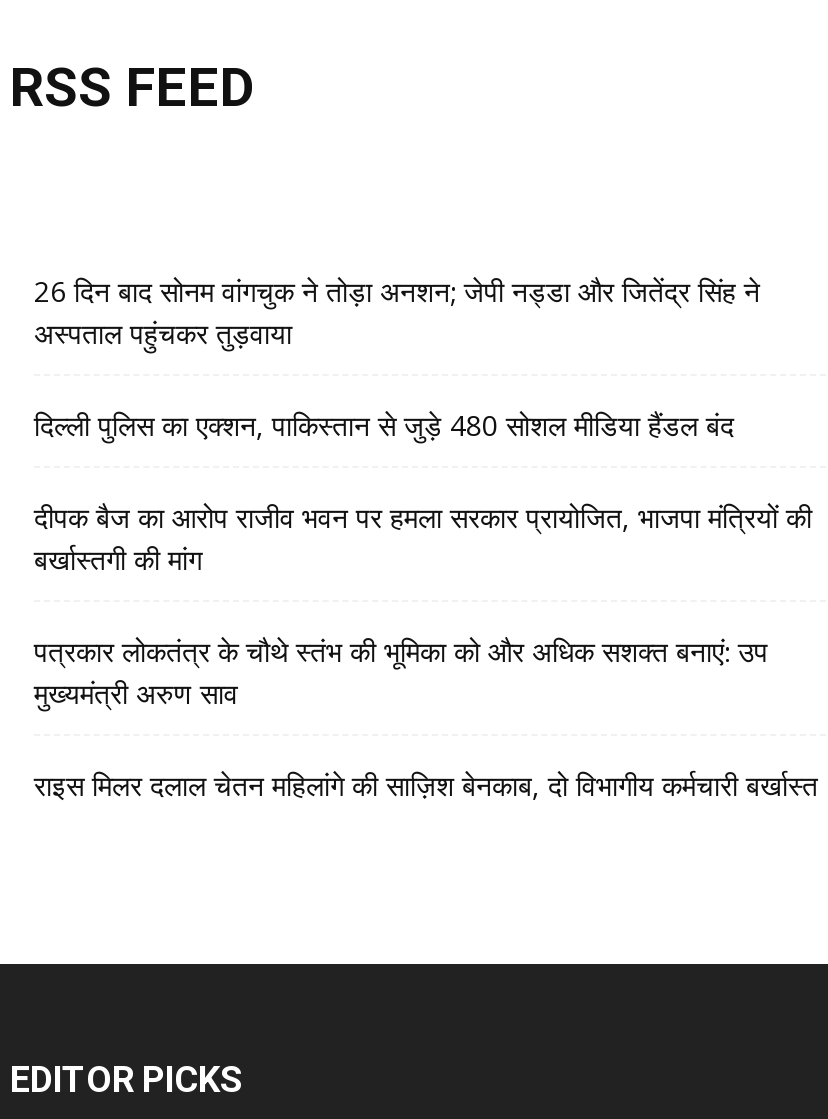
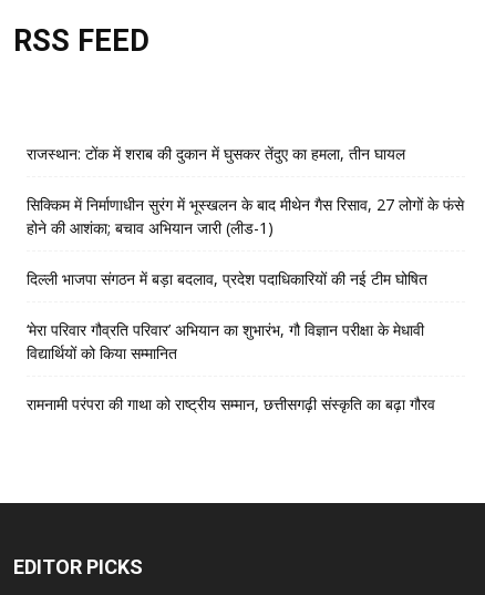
[34,271,760,351] 26 दिन बाद सोनम वांगचुक ने तोड़ा अनशन; जेपी नड्डा और जितेंद्र सिंह ने | अस्पताल पहुंचकर तुड़वाया -> [27,143,405,164] राजस्थान: टोंक में शराब की दुकान में घुसकर तेंदुए का हमला, तीन घायल
[34,405,734,443] दिल्ली पुलिस का एक्शन, पाकिस्तान से जुड़े 480 सोशल मीडिया हैंडल बंद -> [27,194,464,238] सिक्किम में निर्माणाधीन सुरंग में भूस्खलन के बाद मीथेन गैस रिसाव, 27 लोगों के फंसे | होने की आशंका; बचाव अभियान जारी (लीड-1)
[34,497,812,577] दीपक बैज का आरोप राजीव भवन पर हमला सरकार प्रायोजित, भाजपा मंत्रियों की | बर्खास्तगी की मांग -> [27,268,427,289] दिल्ली भाजपा संगठन में बड़ा बदलाव, प्रदेश पदाधिकारियों की नई टीम घोषित
[34,631,768,711] पत्रकार लोकतंत्र के चौथे स्तंभ की भूमिका को और अधिक सशक्त बनाएं: उप | मुख्यमंत्री अरुण साव -> [27,319,424,363] ‘मेरा परिवार गौव्रति परिवार’ अभियान का शुभारंभ, गौ विज्ञान परीक्षा के मेधावी | विद्यार्थियों को किया सम्मानित
[34,765,818,803] राइस मिलर दलाल चेतन महिलांगे की साज़िश बेनकाब, दो विभागीय कर्मचारी बर्खास्त -> [27,393,435,414] रामनामी परंपरा की गाथा को राष्ट्रीय सम्मान, छत्तीसगढ़ी संस्कृति का बढ़ा गौरव

